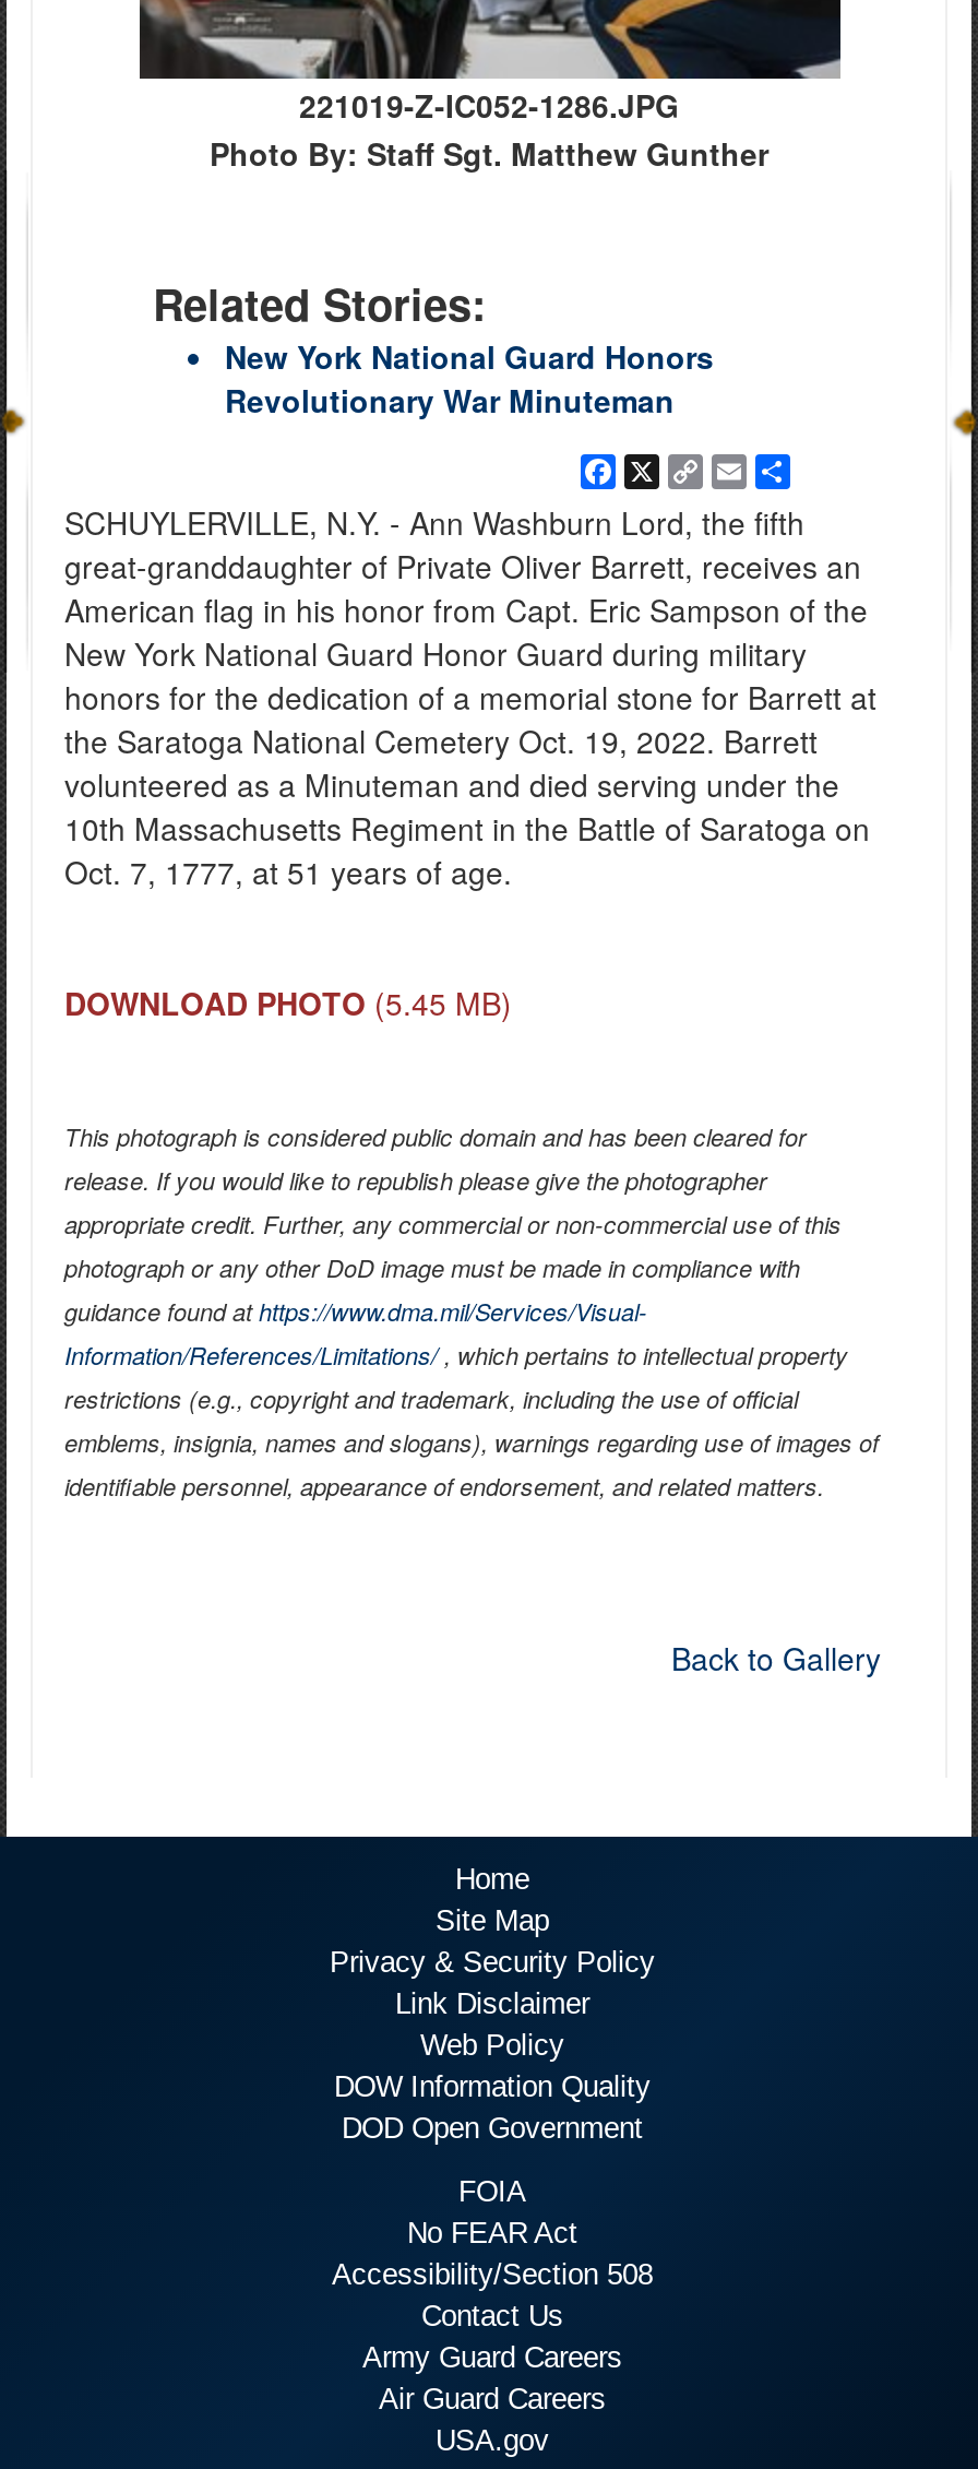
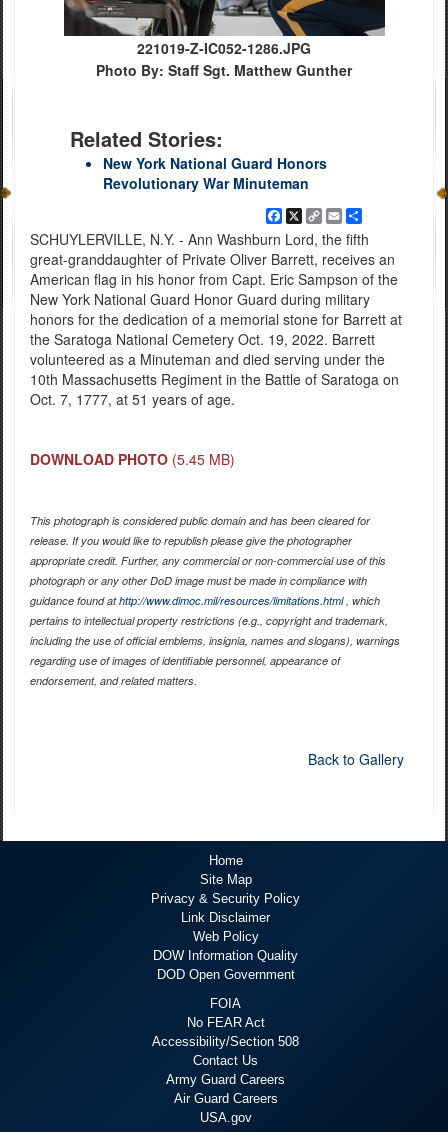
[64,1296,879,1503] guidance found athttps://www.dma.mil/Services/Visual- | Information/References/Limitations/, which pertains to intellectual property | restrictions (e.g., copyright and trademark, including the use of official | emblems, insignia, names and slogans), warnings regarding use of images of | identifiable personnel, appearance of endorsement, and related matters. -> [29,593,399,688] guidance found athttp://www.dimoc.mil/resources/limitations.html, which | pertains to intellectual property restrictions (e.g., copyright and trademark, | including the use of official emblems, insignia, names and slogans), warnings | regarding use of images of identifiable personnel, appearance of | endorsement, and related matters.

